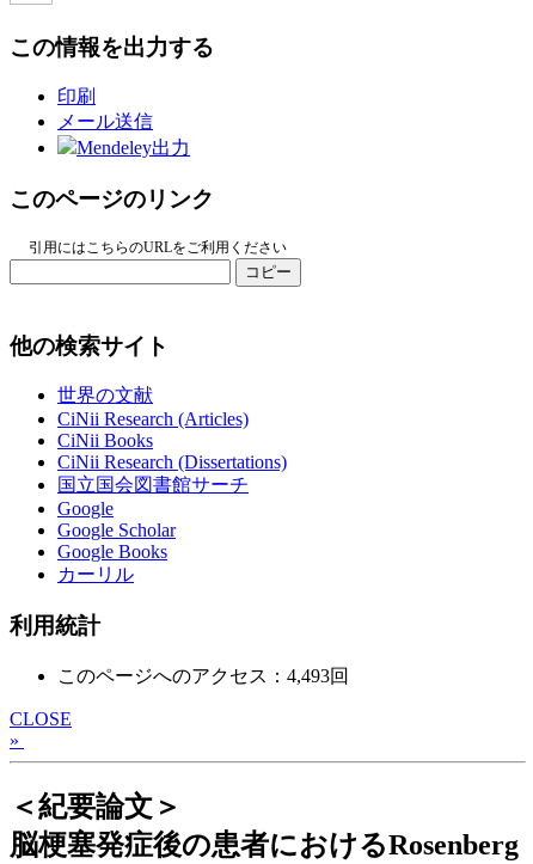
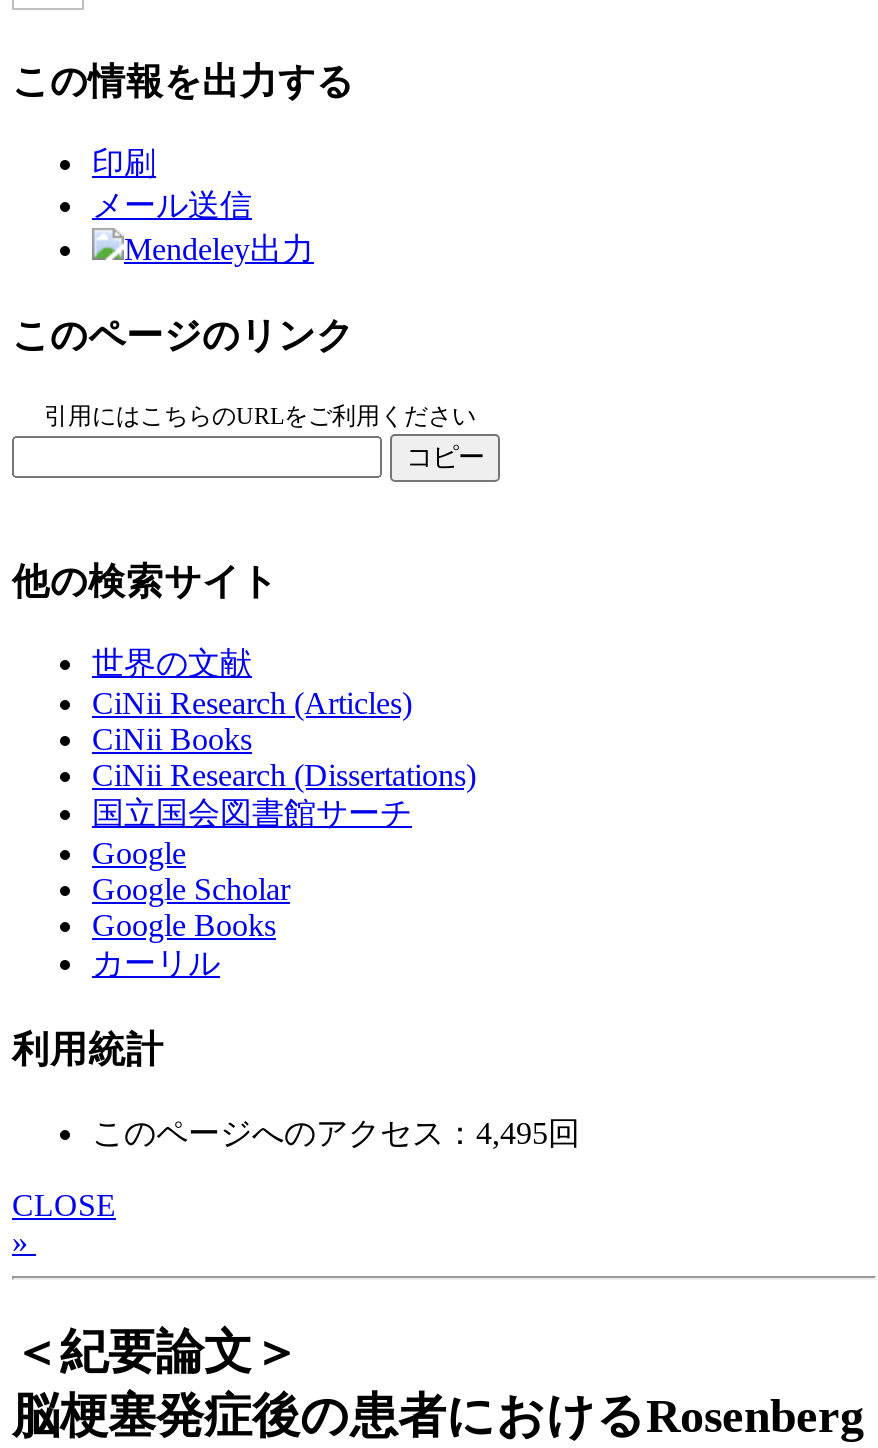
[57,665,349,686] このページへのアクセス：4,493回 -> [92,1116,580,1150] このページへのアクセス：4,495回

